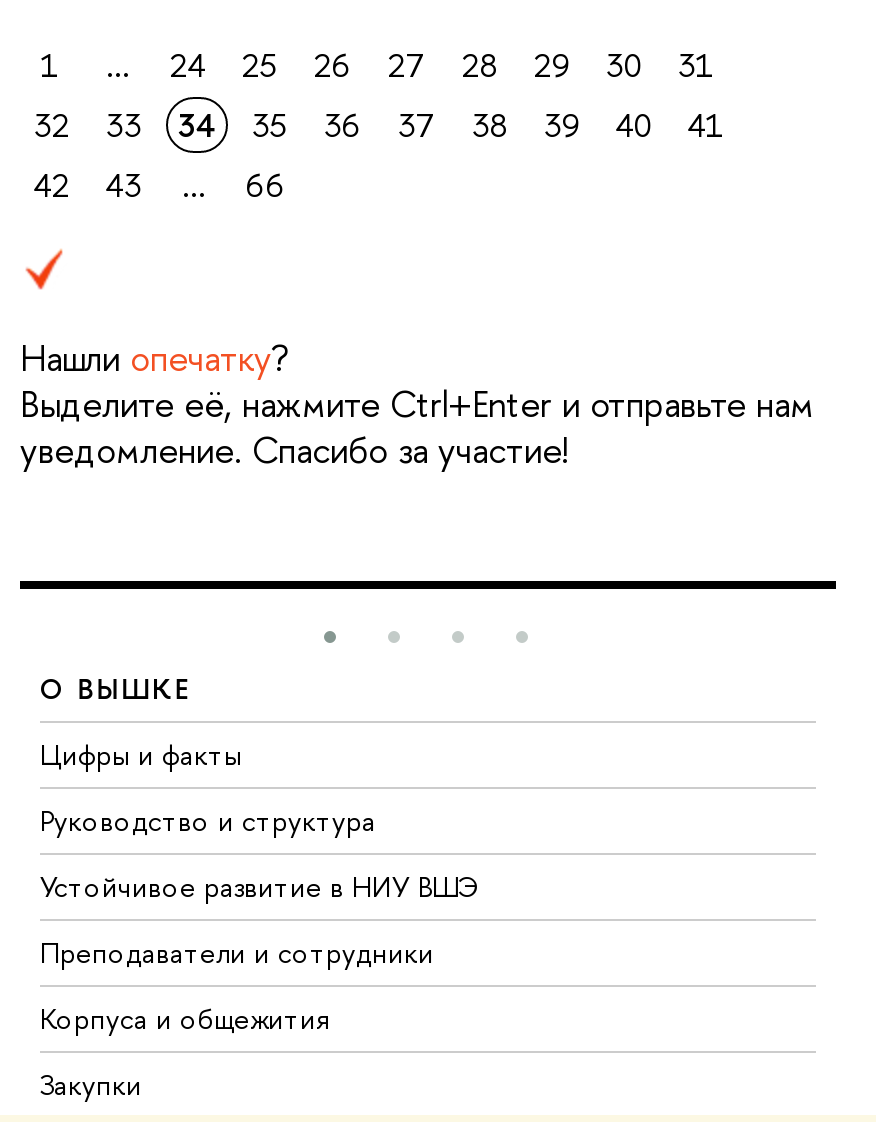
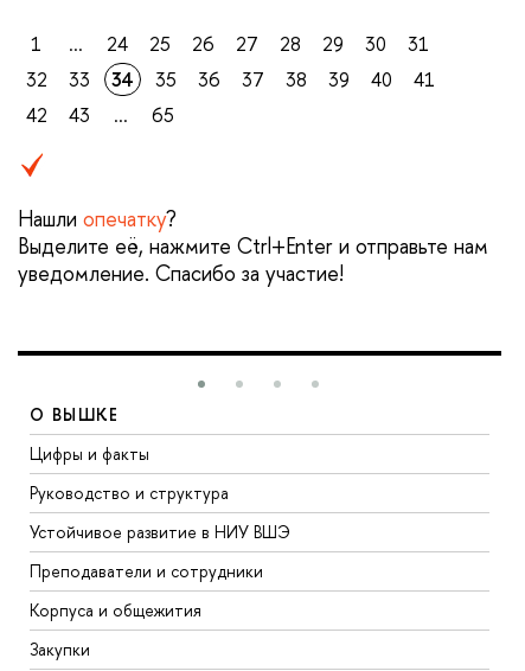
[246,163,286,207] 66 -> [152,102,174,128] 65

